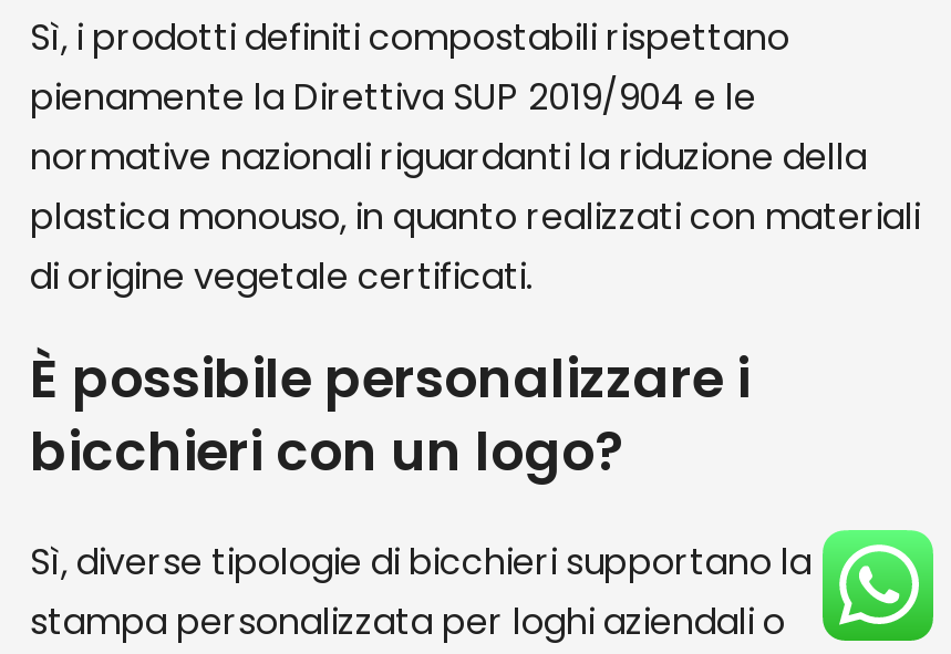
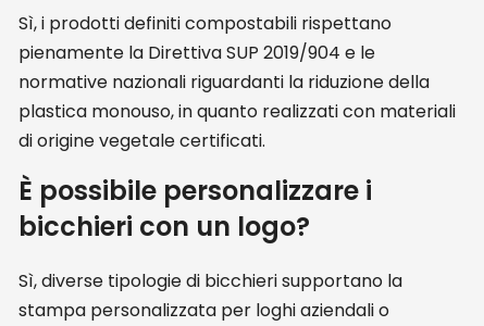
[820,528,936,643] [image] -> none

